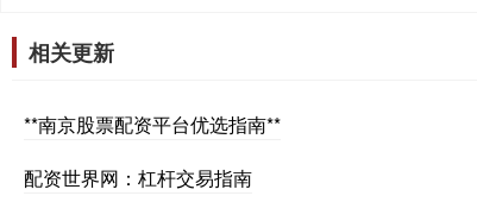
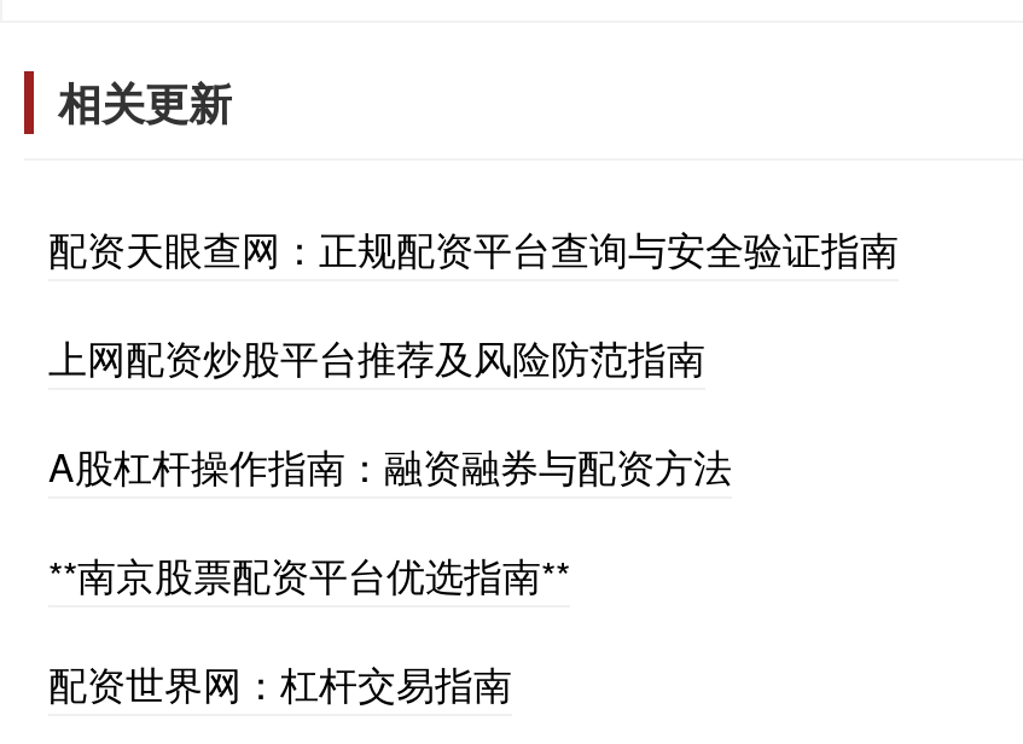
none -> [48,220,899,493] 配资天眼查网：正规配资平台查询与安全验证指南 | 上网配资炒股平台推荐及风险防范指南 | A股杠杆操作指南：融资融券与配资方法

